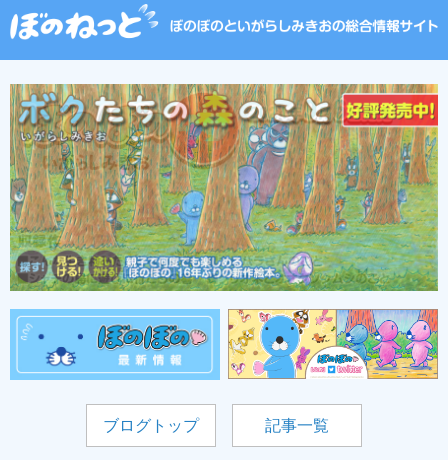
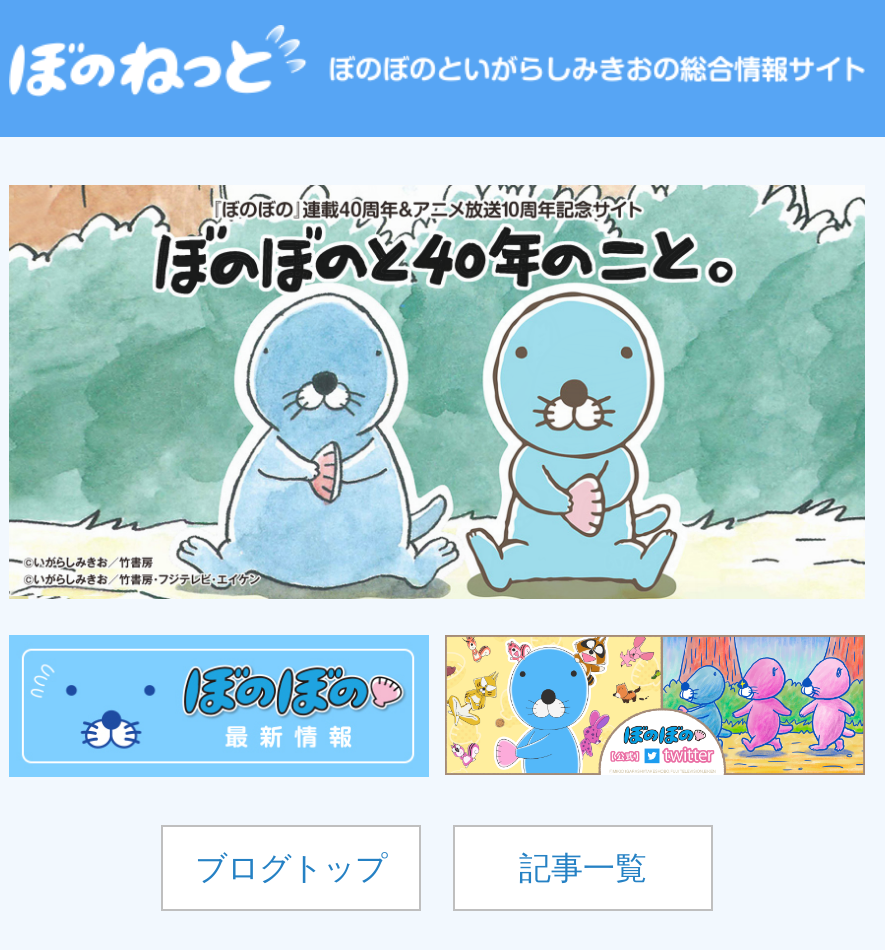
[9,83,439,292] [image] -> [9,183,867,599] [image]

